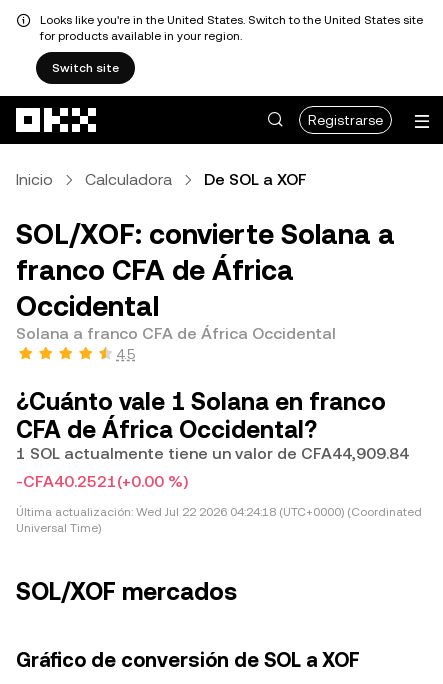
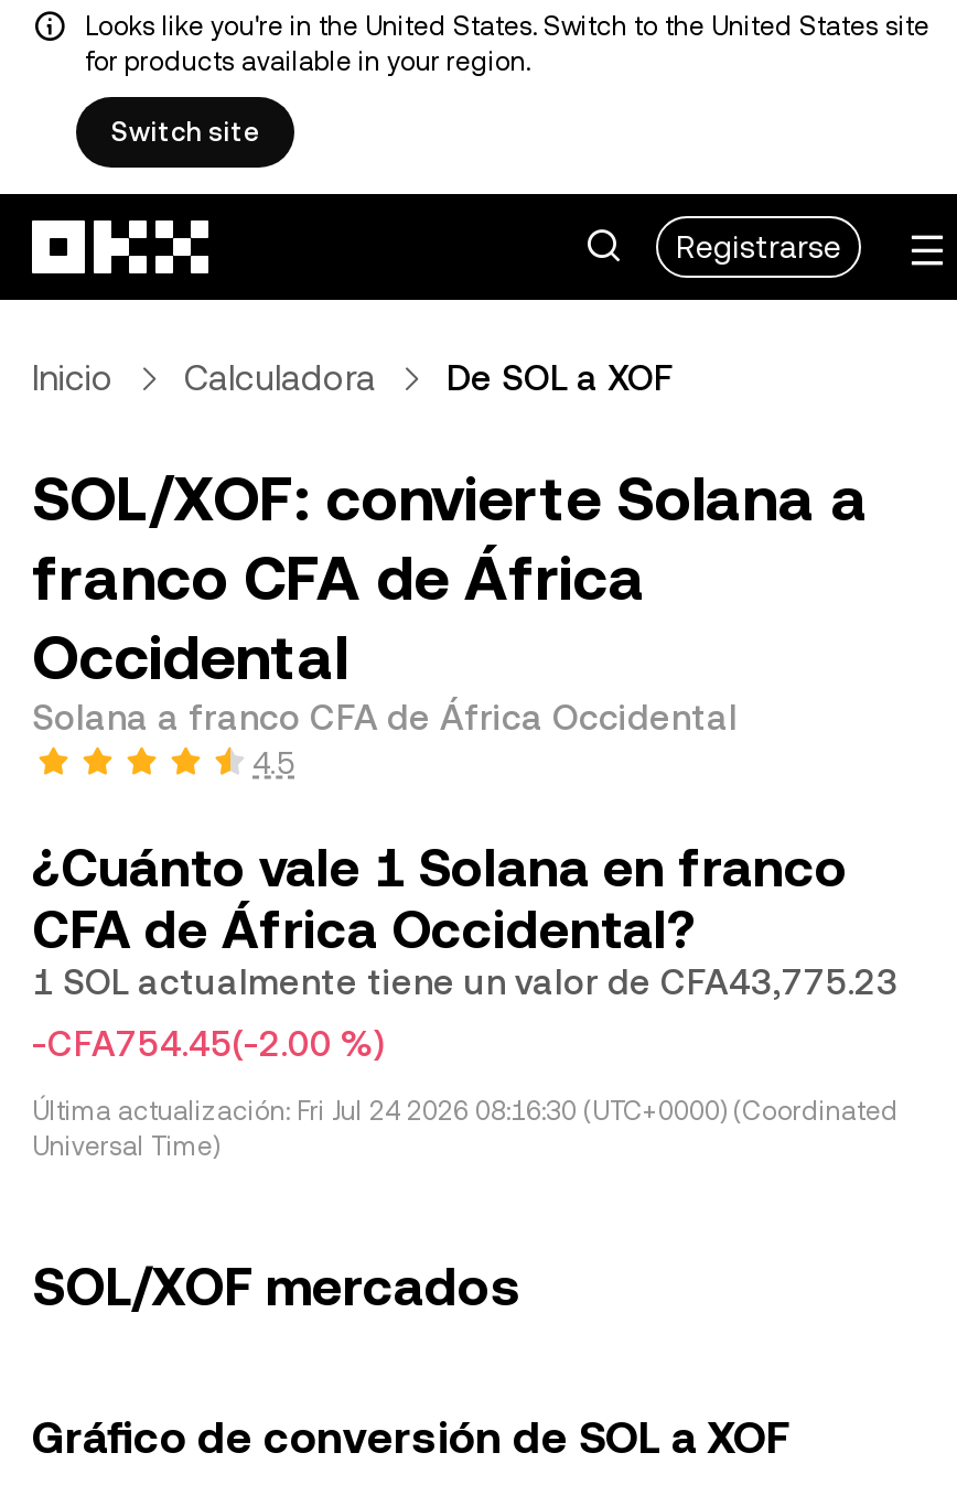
[16,444,409,463] 1 SOL actualmente tiene un valor de CFA44,909.84 -> [32,961,899,1003] 1 SOL actualmente tiene un valor de CFA43,775.23
[16,472,188,491] -CFA40.2521(+0.00 %) -> [32,1023,385,1065] -CFA754.45(-2.00 %)
[16,505,422,519] Última actualización: Wed Jul 22 2026 04:24:18 (UTC+0000) (Coordinated -> [32,1096,899,1127] Última actualización: Fri Jul 24 2026 08:16:30 (UTC+0000) (Coordinated

